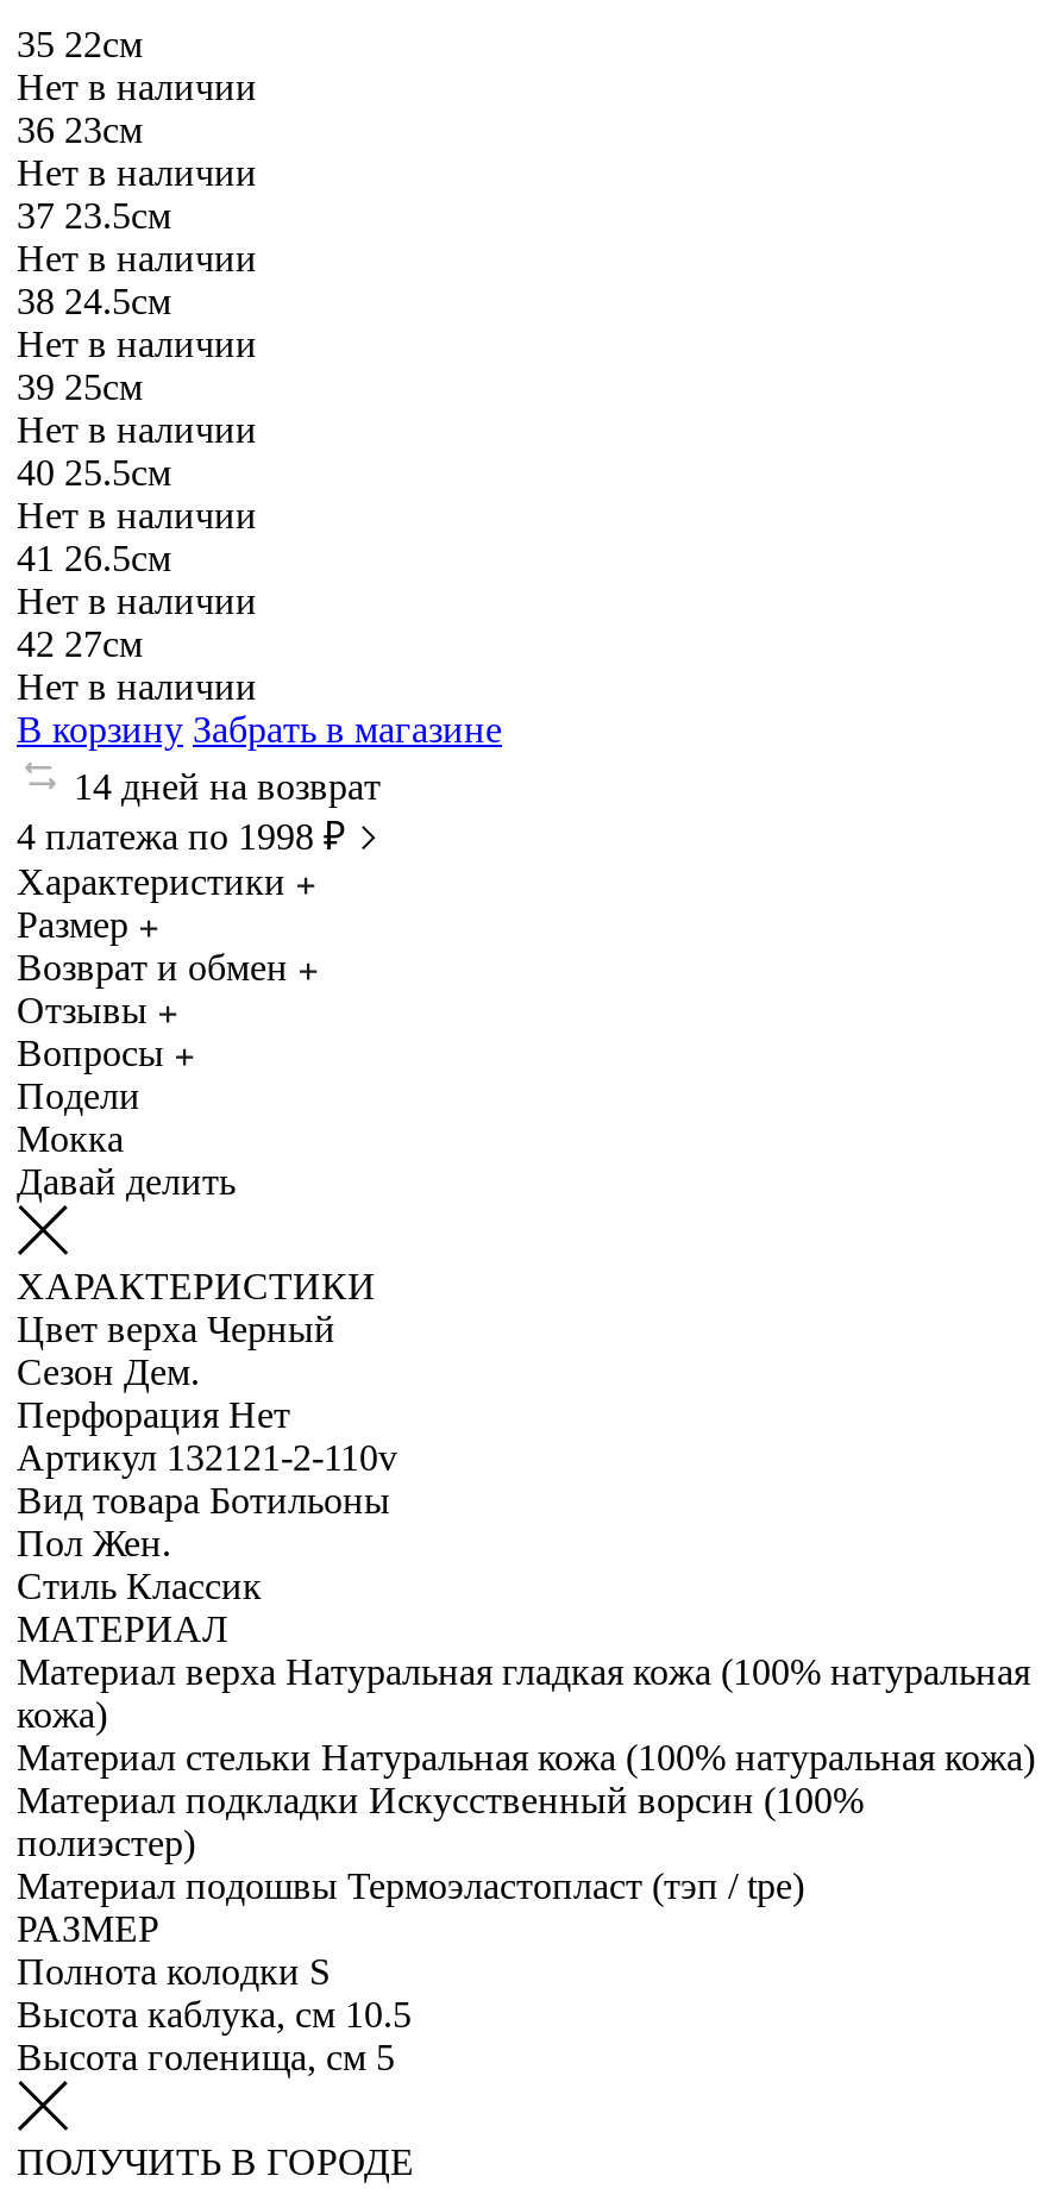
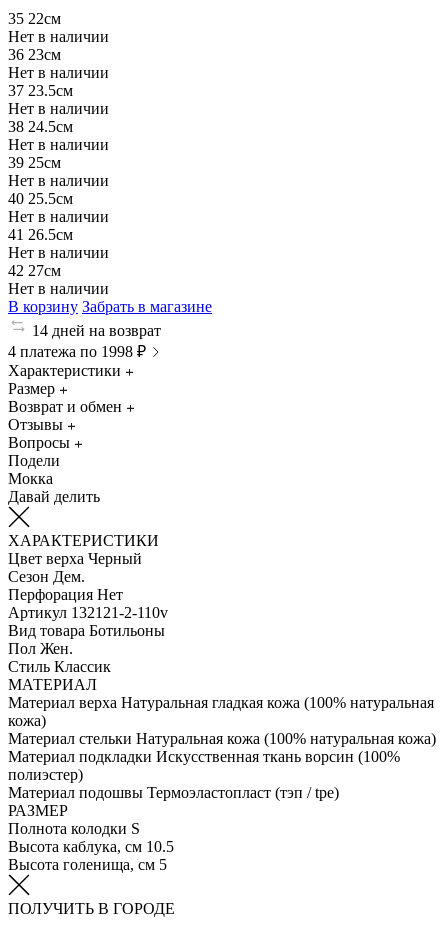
[17,1779,864,1820] Материал подкладки Искусственный ворсин (100% -> [8,748,400,765] Материал подкладки Искусственная ткань ворсин (100%

